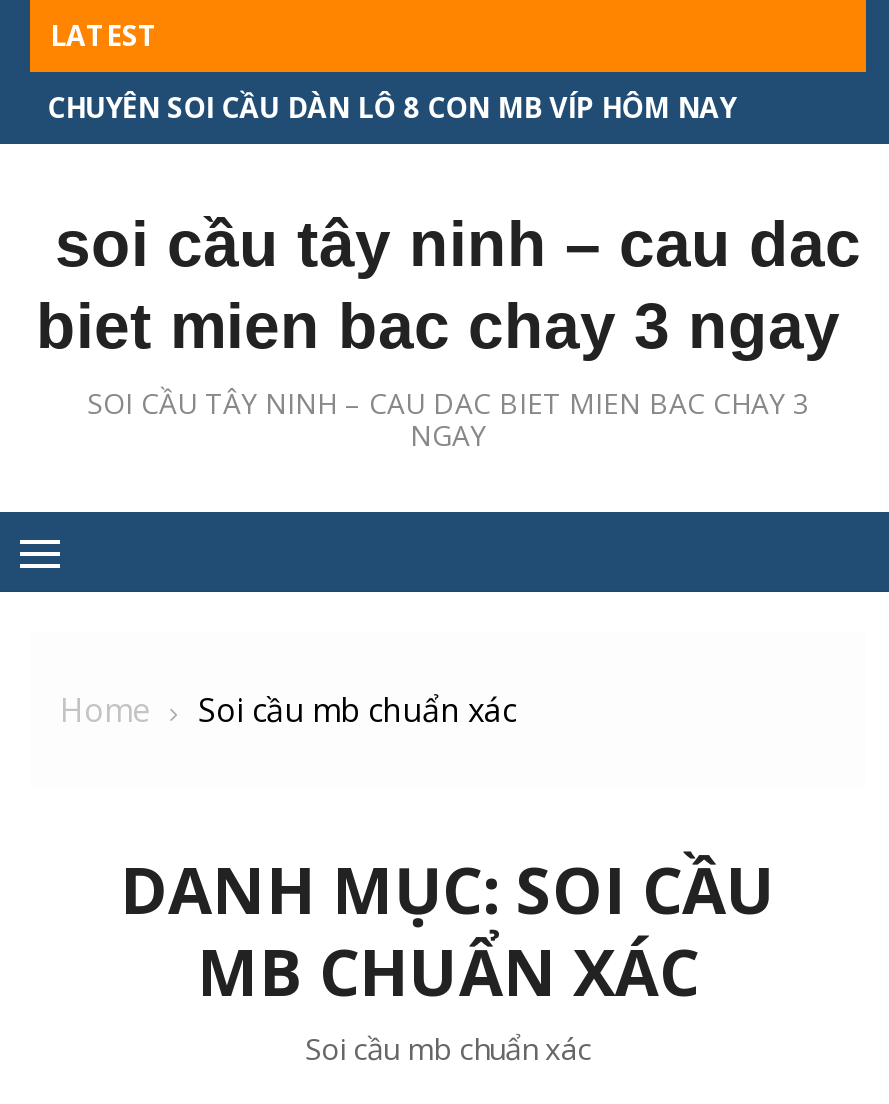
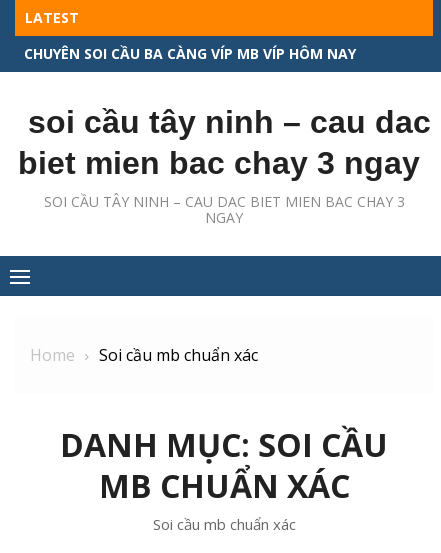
[47,88,735,126] CHUYÊN SOI CẦU DÀN LÔ 8 CON MB VÍP HÔM NAY -> [24,44,356,63] CHUYÊN SOI CẦU BA CÀNG VÍP MB VÍP HÔM NAY

